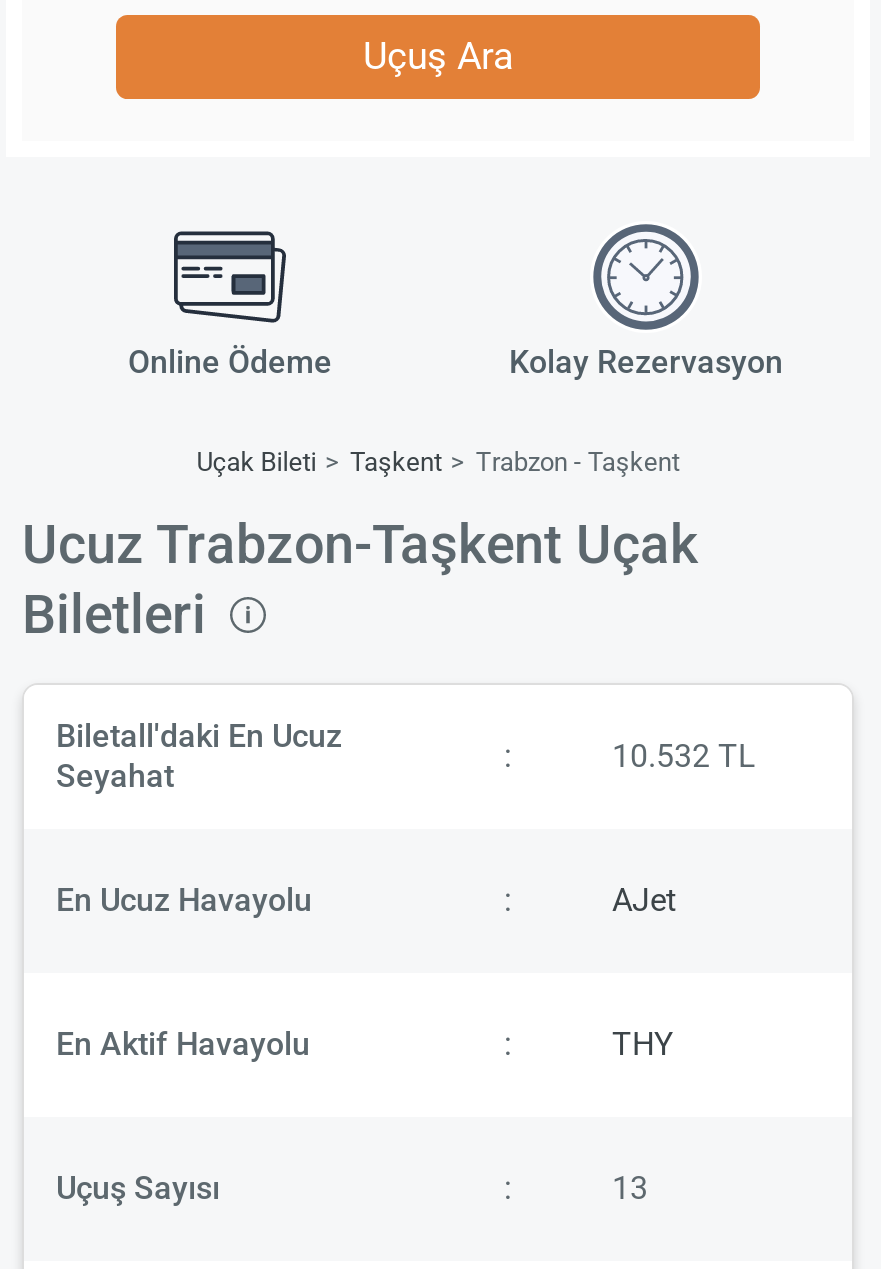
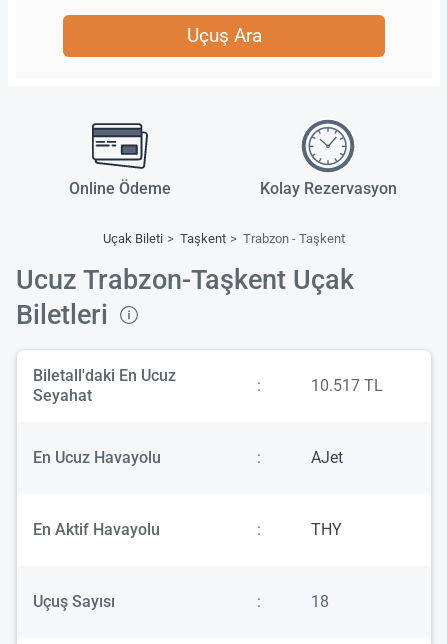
[612,736,756,774] 10.532 TL -> [311,375,383,394] 10.517 TL
[612,1168,648,1206] 13 -> [311,591,329,610] 18

